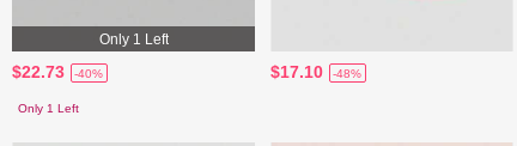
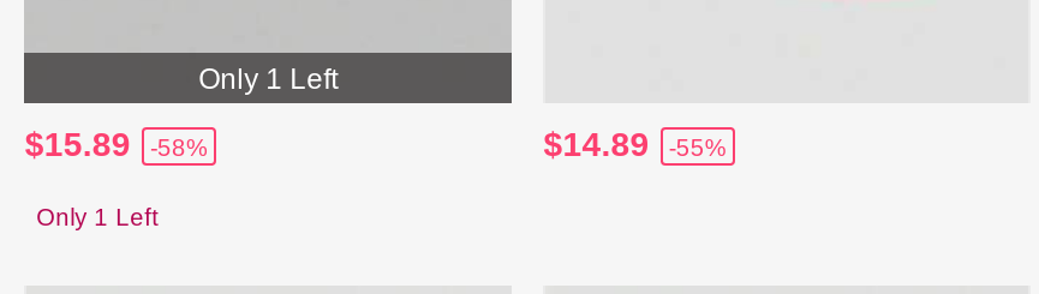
[12,63,65,82] $22.73 -> [25,126,130,164] $15.89
[75,66,104,80] -40% -> [150,133,208,160] -58%
[271,63,323,82] $17.10 -> [543,126,649,164] $14.89
[333,66,362,80] -48% -> [669,133,726,160] -55%

